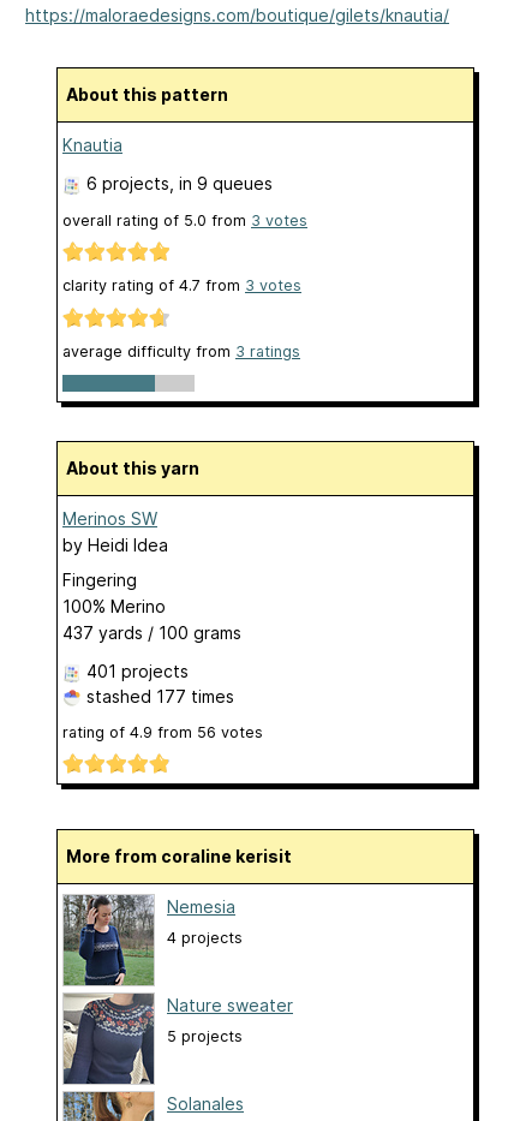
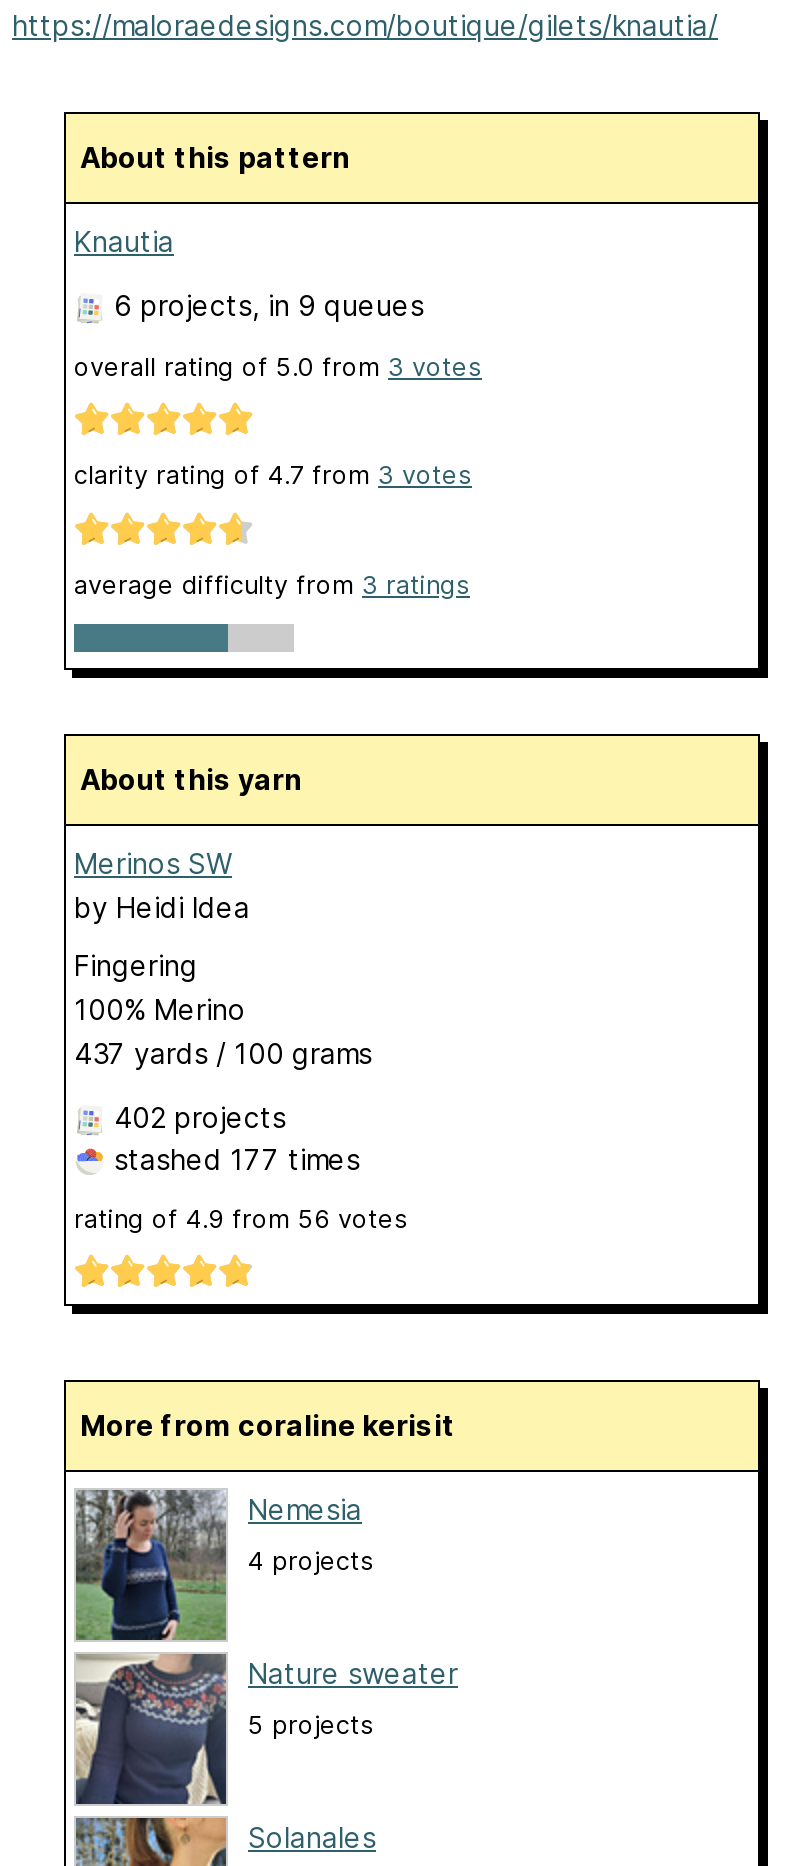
[86,661,189,681] 401 projects -> [114,1100,286,1134] 402 projects

